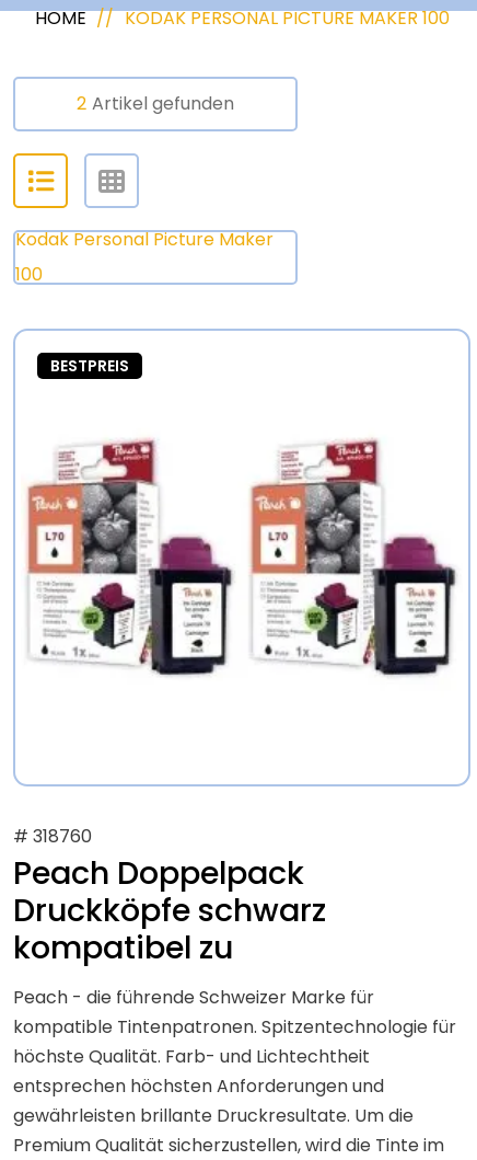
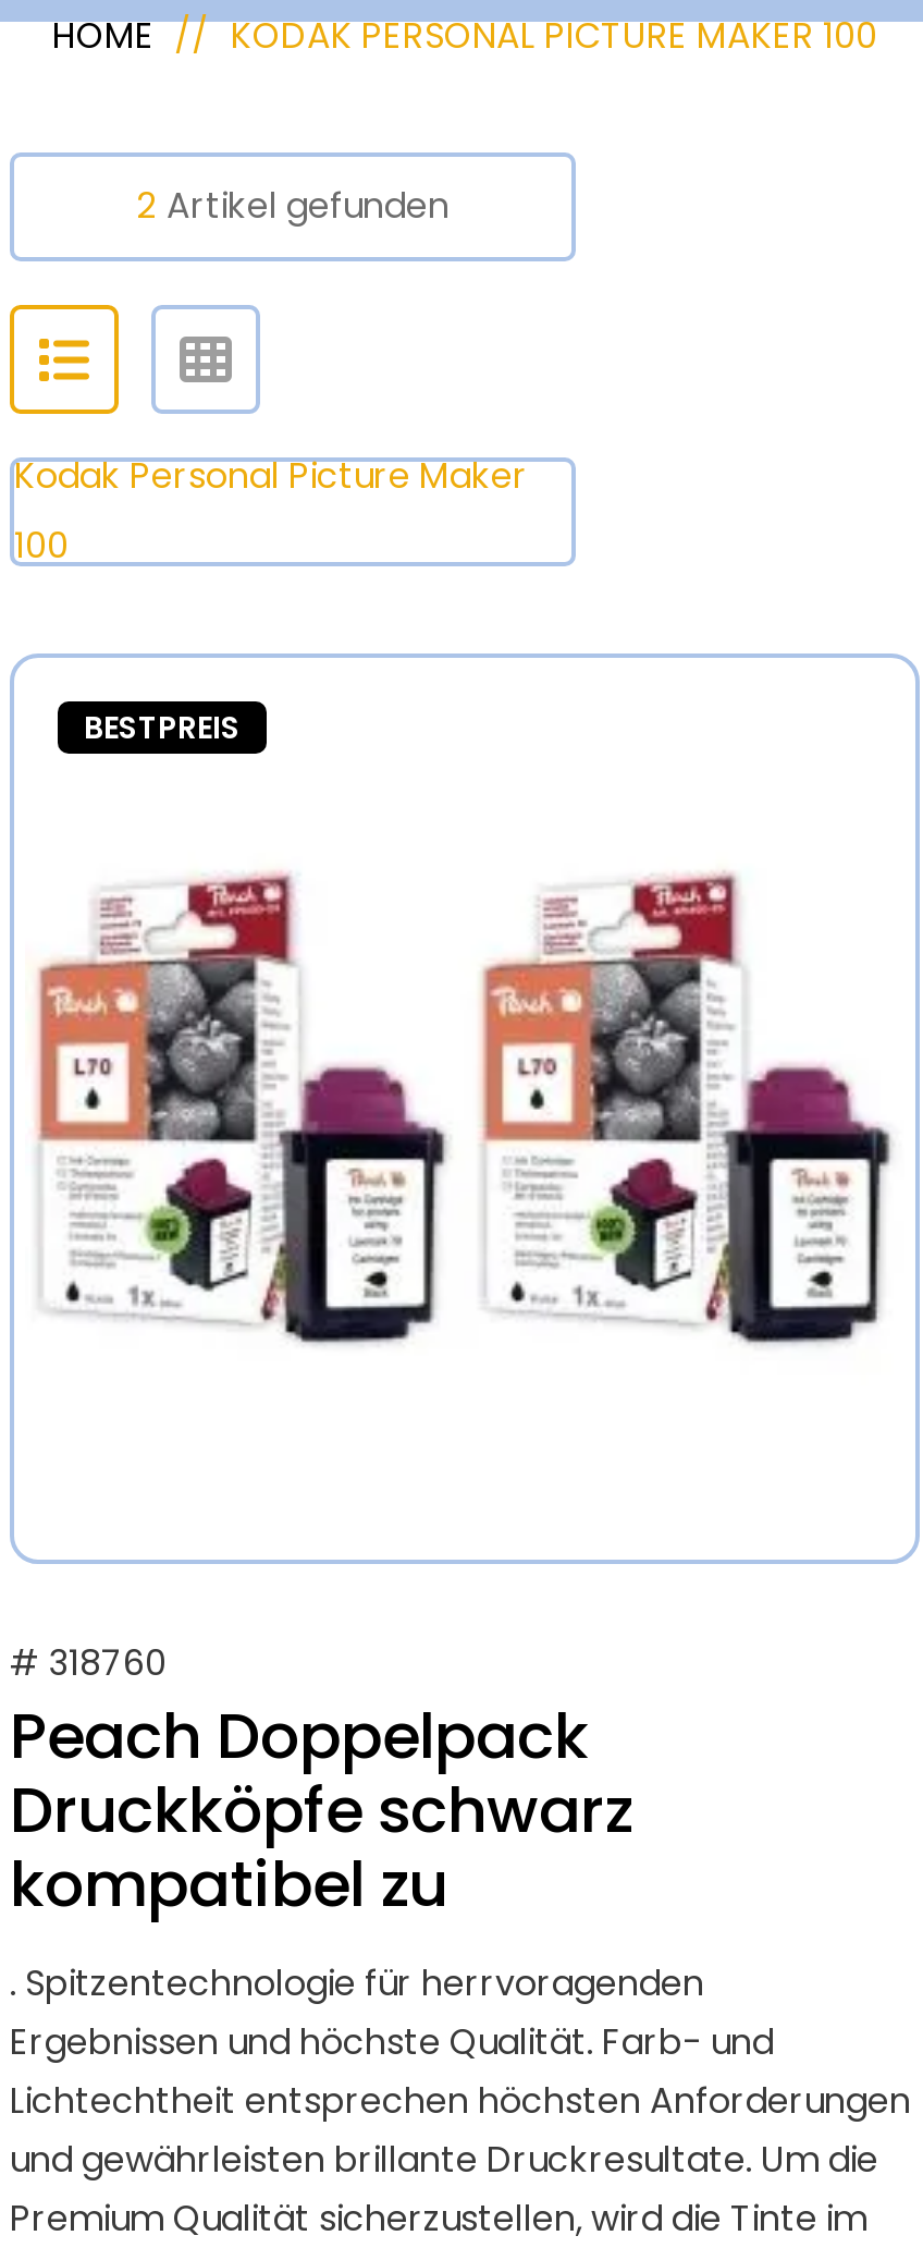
[13,985,456,1128] Peach - die führende Schweizer Marke für | kompatible Tintenpatronen. Spitzentechnologie für | höchste Qualität. Farb- und Lichtechtheit | entsprechen höchsten Anforderungen und | gewährleisten brillante Druckresultate. Um die -> [10,1958,911,2185] . Spitzentechnologie für herrvoragenden | Ergebnissen und höchste Qualität. Farb- und | Lichtechtheit entsprechen höchsten Anforderungen | und gewährleisten brillante Druckresultate. Um die

